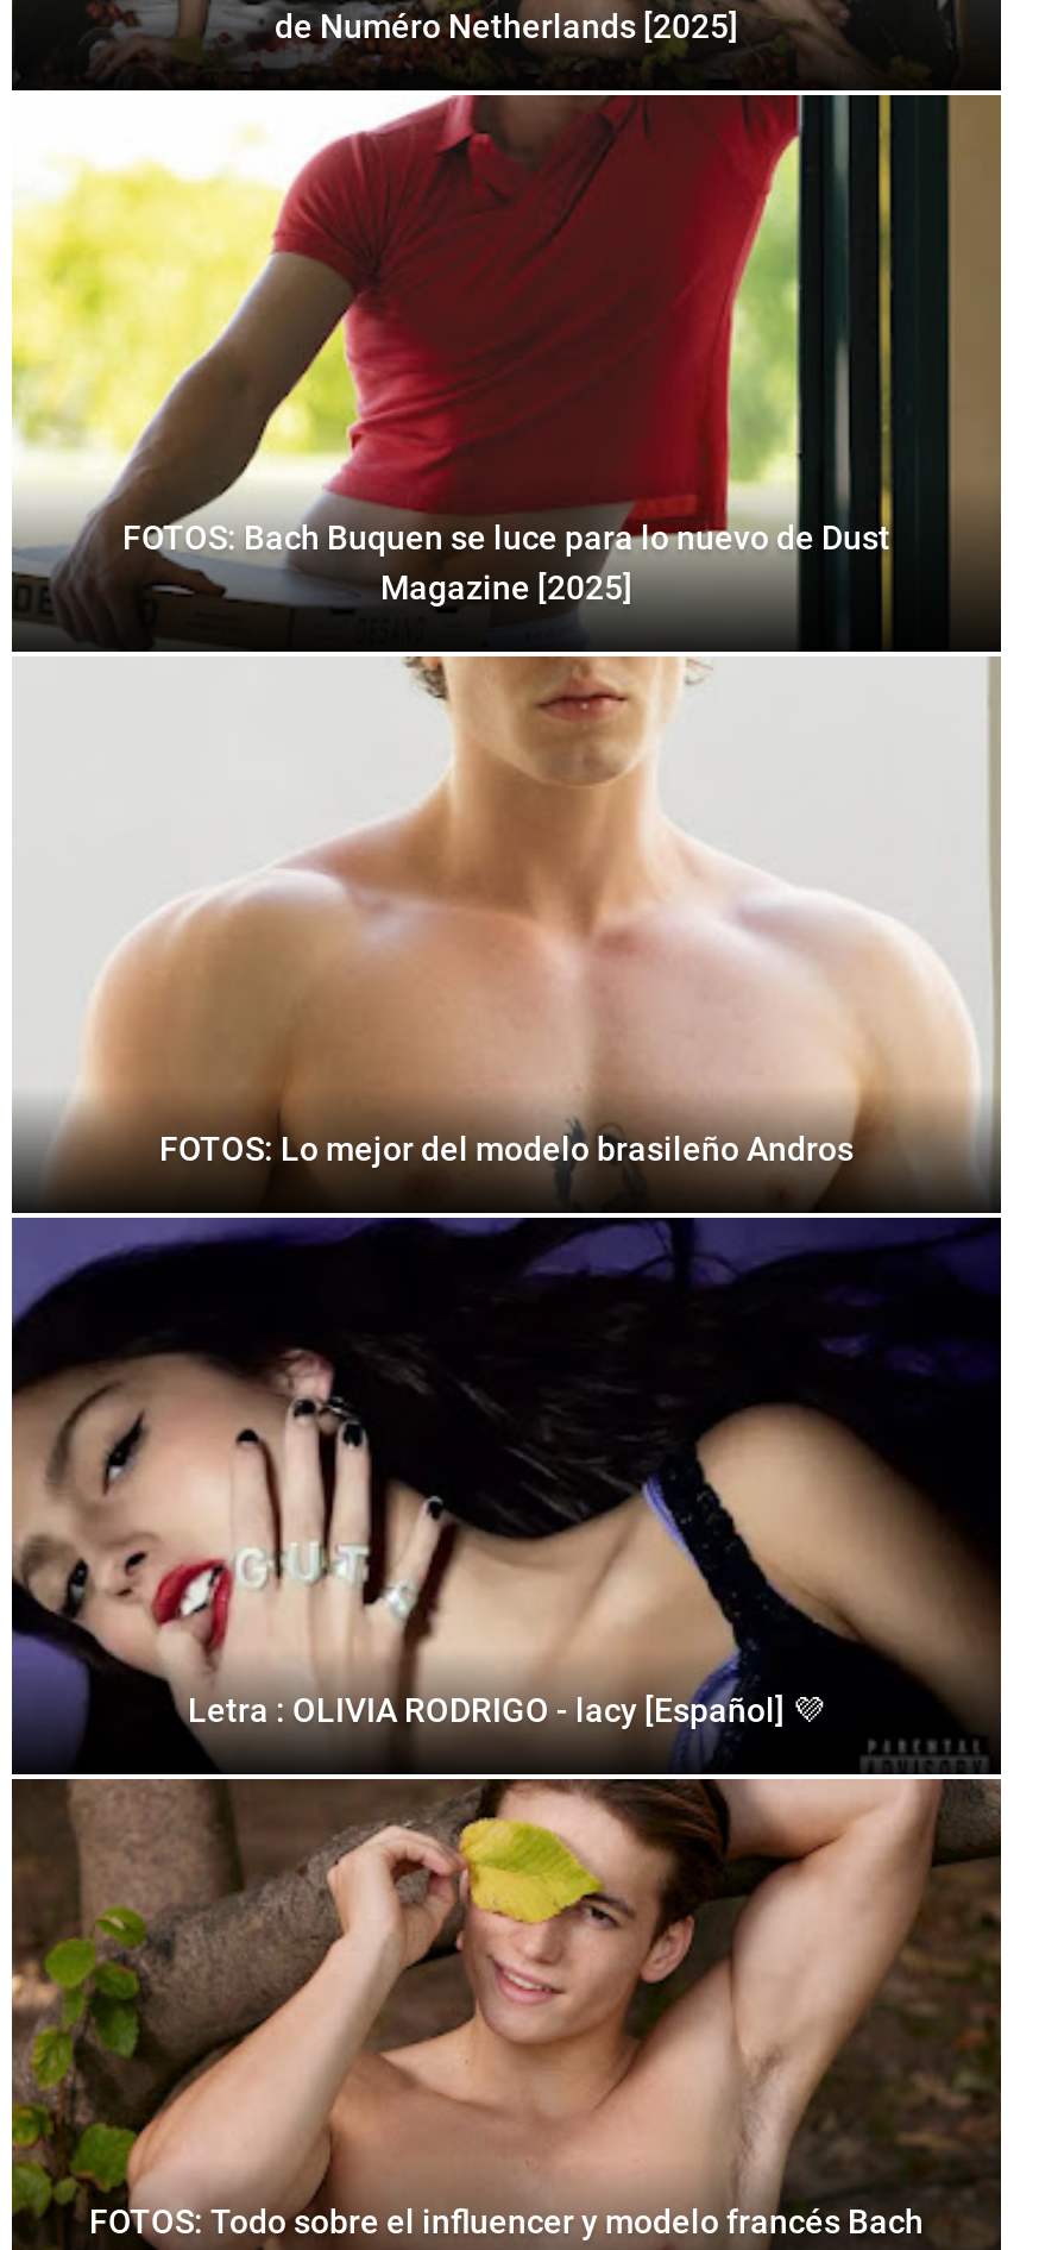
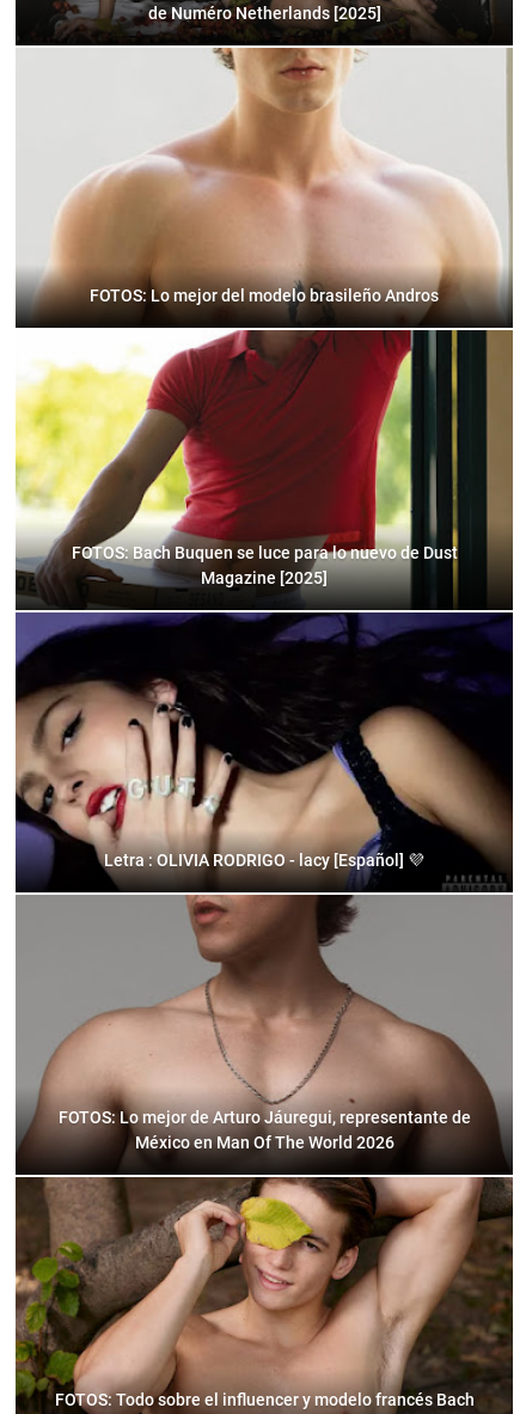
moved [12,654,1001,1203] -> [16,47,513,323]: [image] | FOTOS: Lo mejor del modelo brasileño Andros
none -> [16,894,513,1169] [image] | FOTOS: Lo mejor de Arturo Jáuregui, representante de | México en Man Of The World 2026

